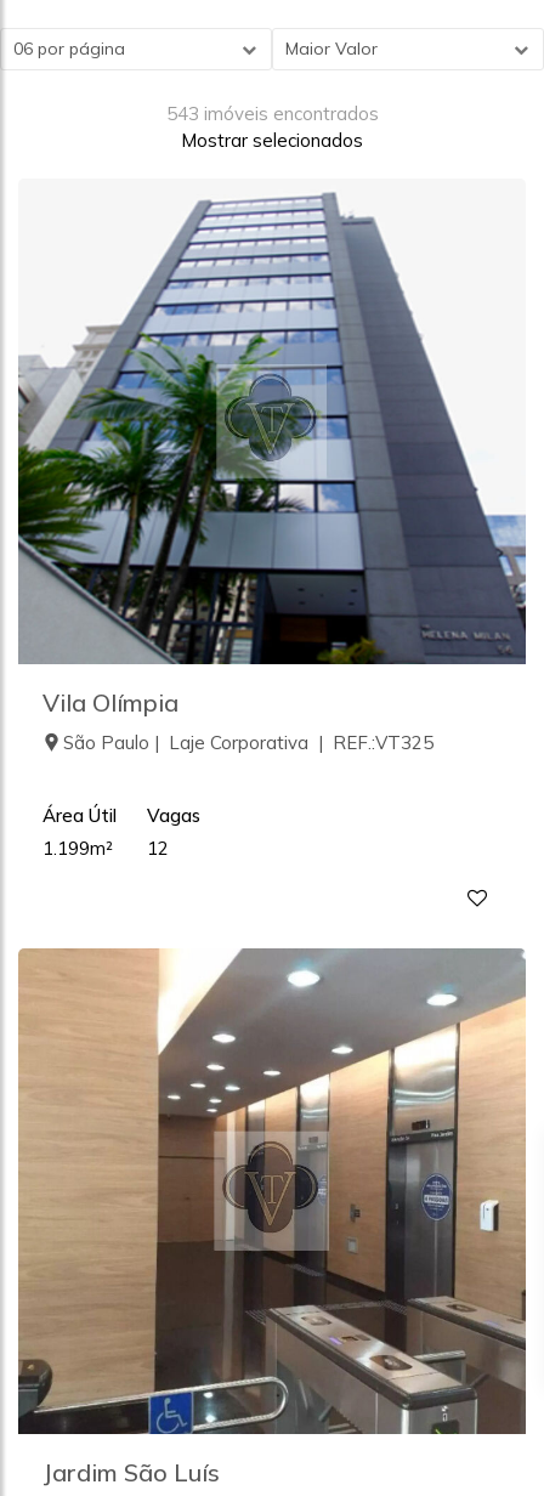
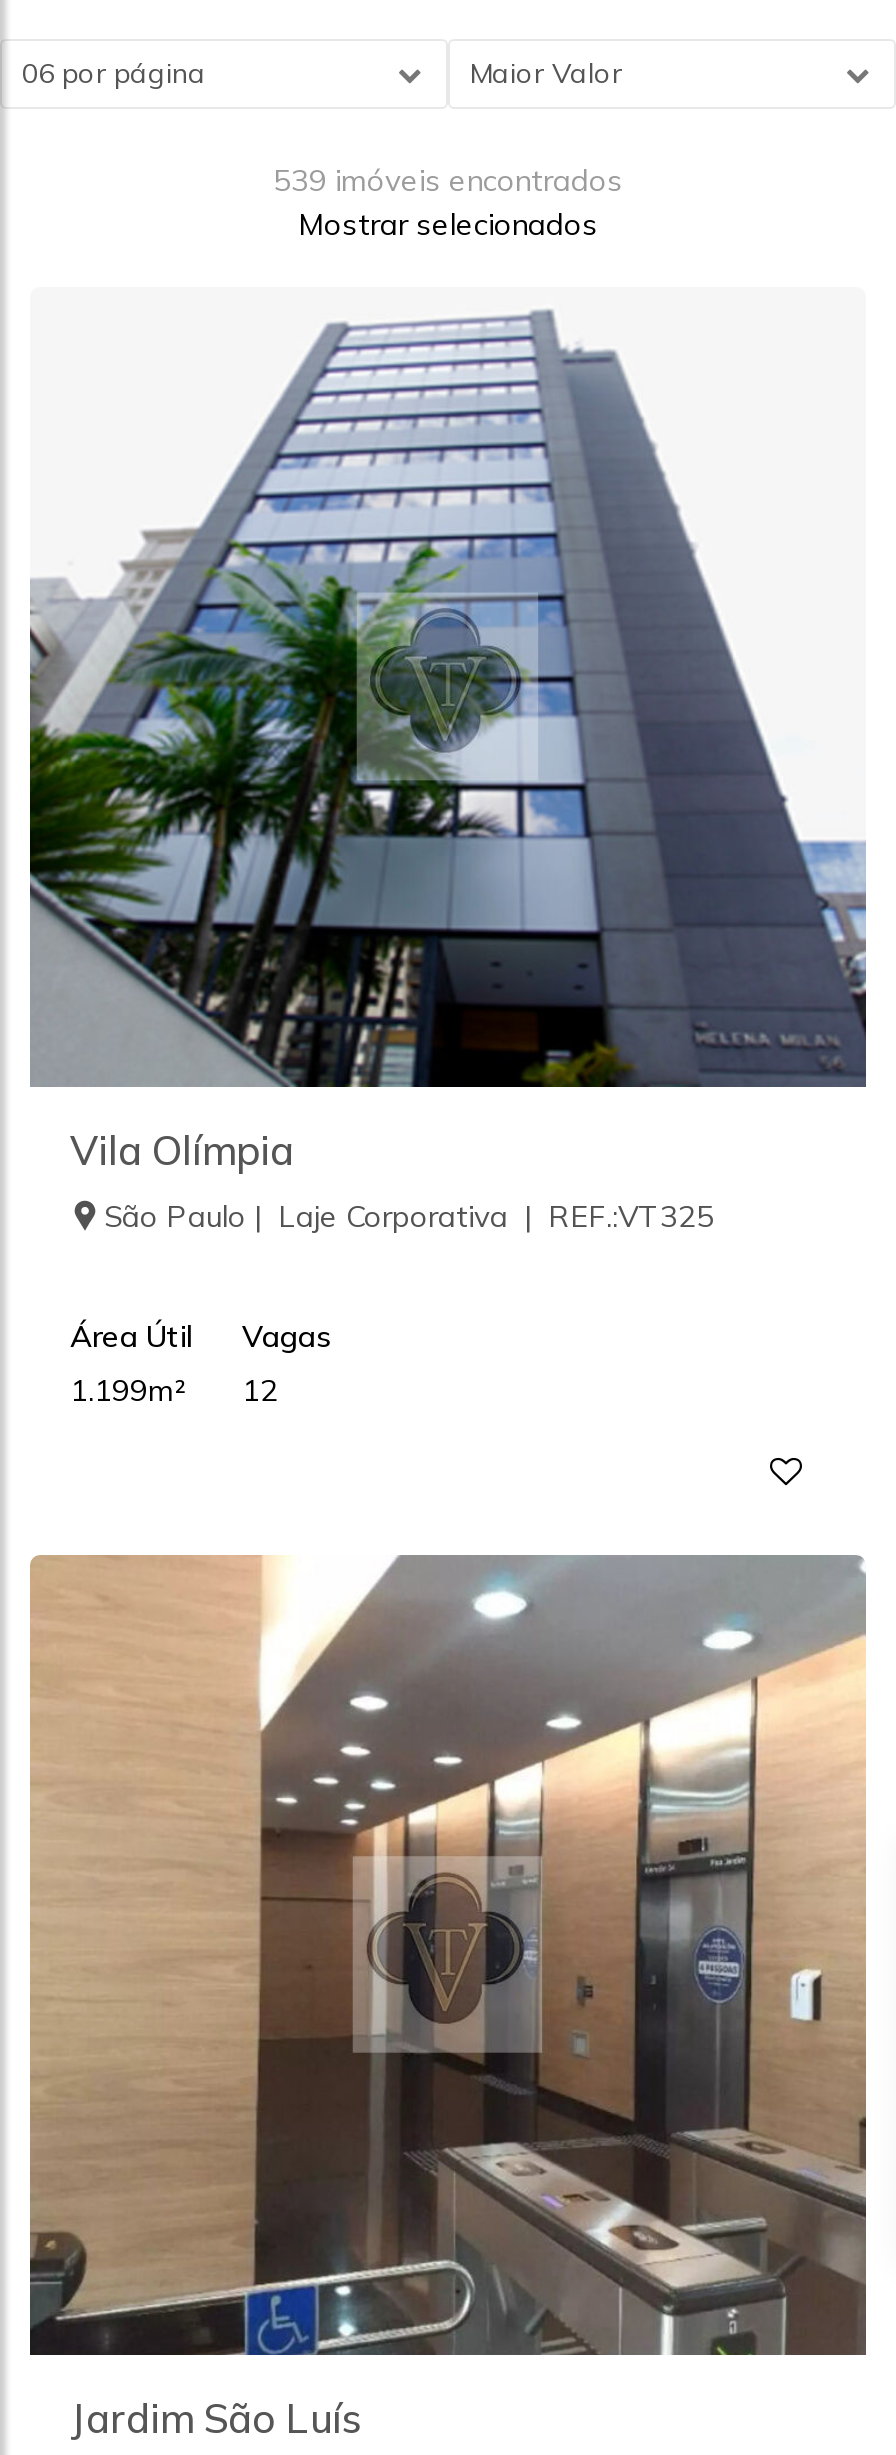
[166,102,378,125] 543 imóveis encontrados -> [273,161,623,199] 539 imóveis encontrados

